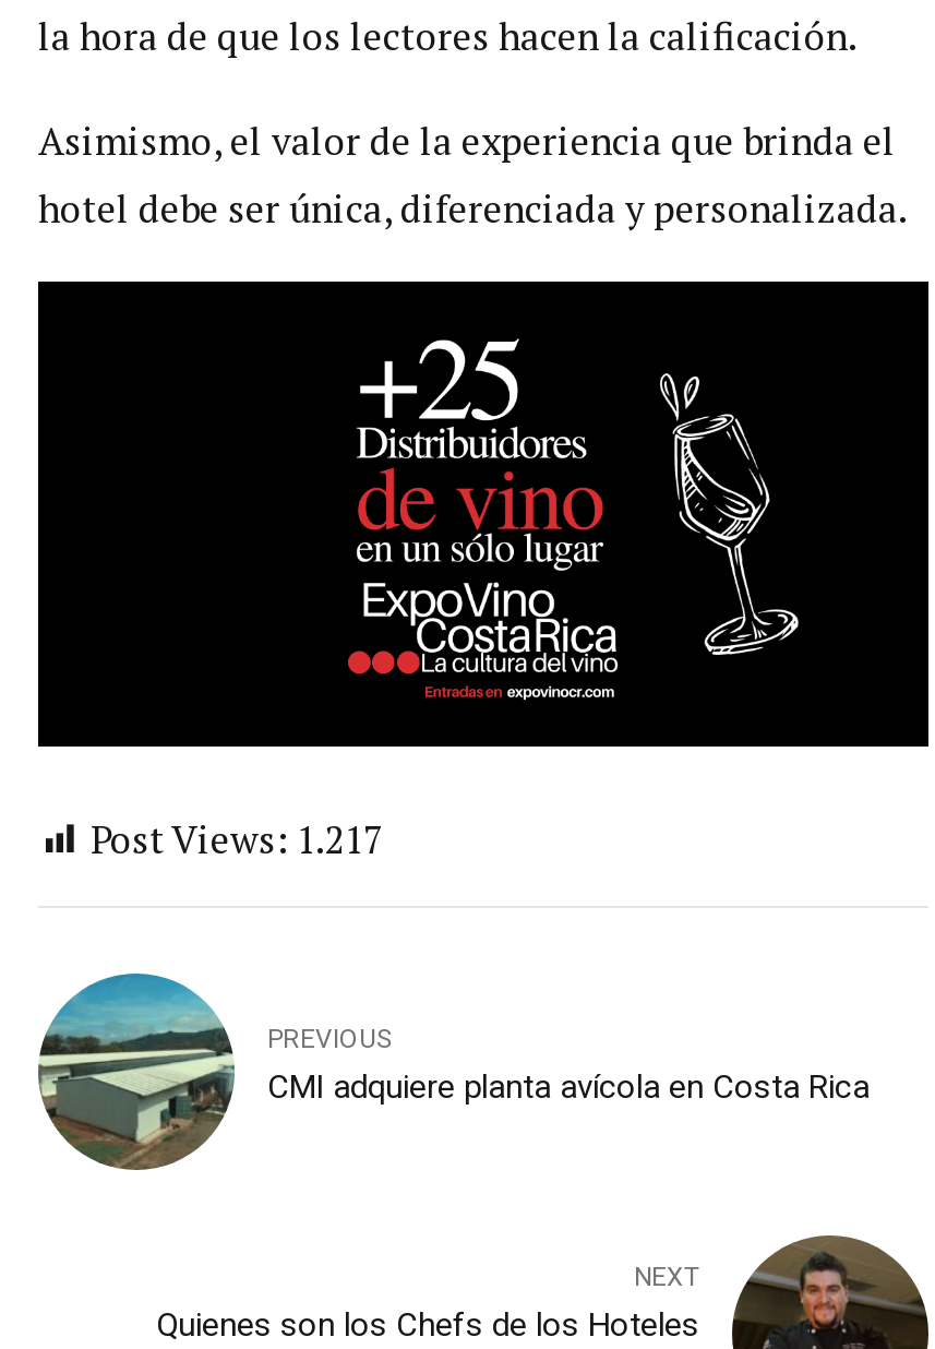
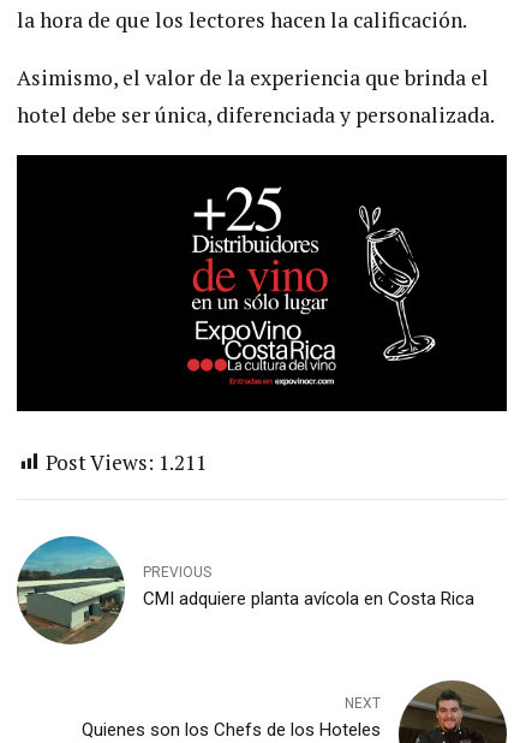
[91,813,383,864] Post Views: 1.217 -> [46,448,207,476] Post Views: 1.211

